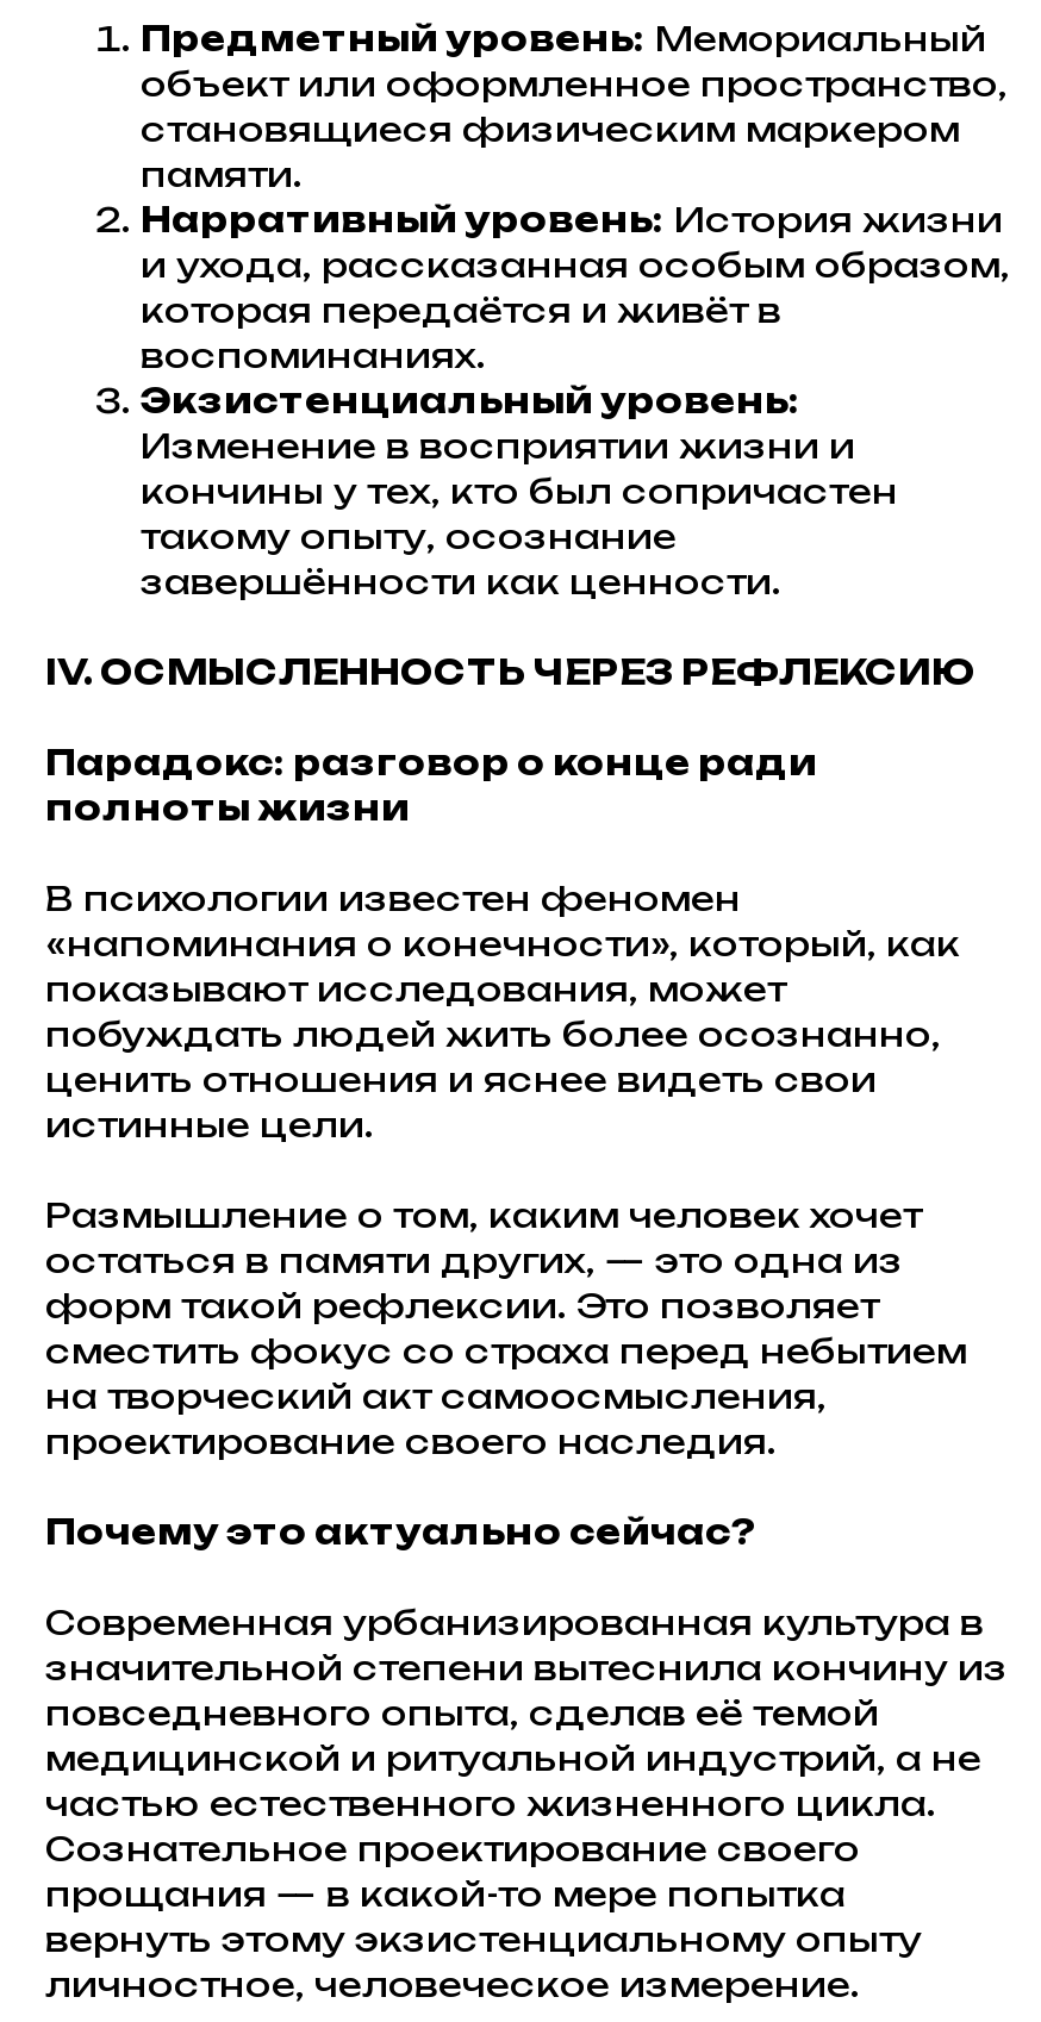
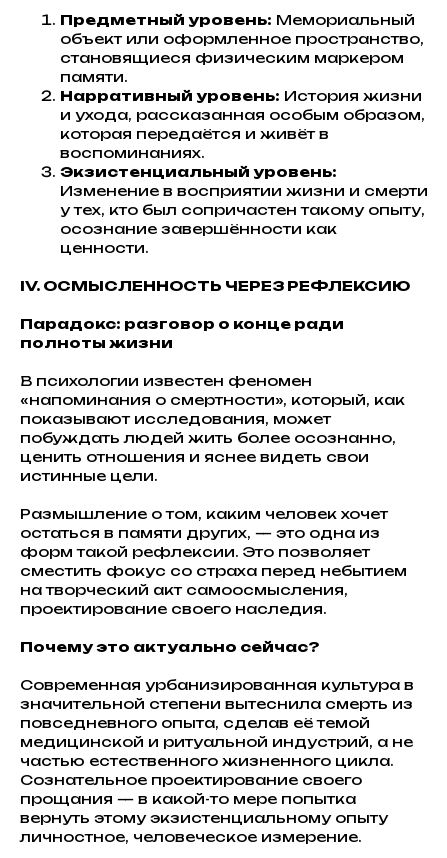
[141,424,898,600] Изменение в восприятии жизни и | кончины у тех, кто был сопричастен | такому опыту, осознание | завершённости как ценности. -> [60,181,428,255] Изменение в восприятии жизни и смерти | у тех, кто был сопричастен такому опыту, | осознание завершённости как | ценности.
[45,922,960,962] «напоминания о конечности», который, как -> [20,390,405,407] «напоминания о смертности», который, как
[45,1646,1008,1686] значительной степени вытеснила кончину из -> [20,694,413,711] значительной степени вытеснила смерть из

